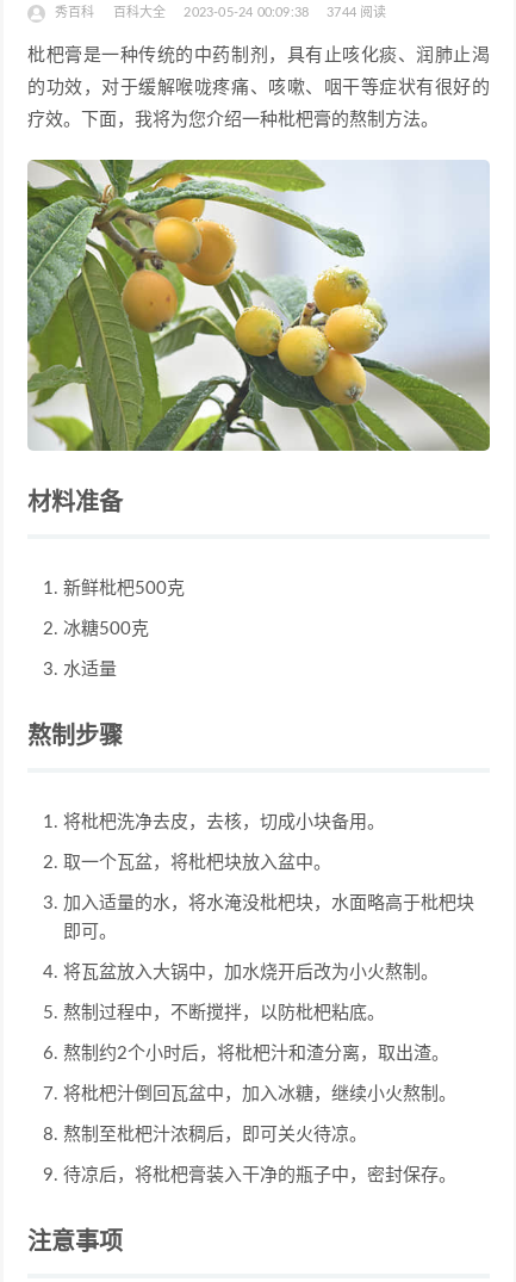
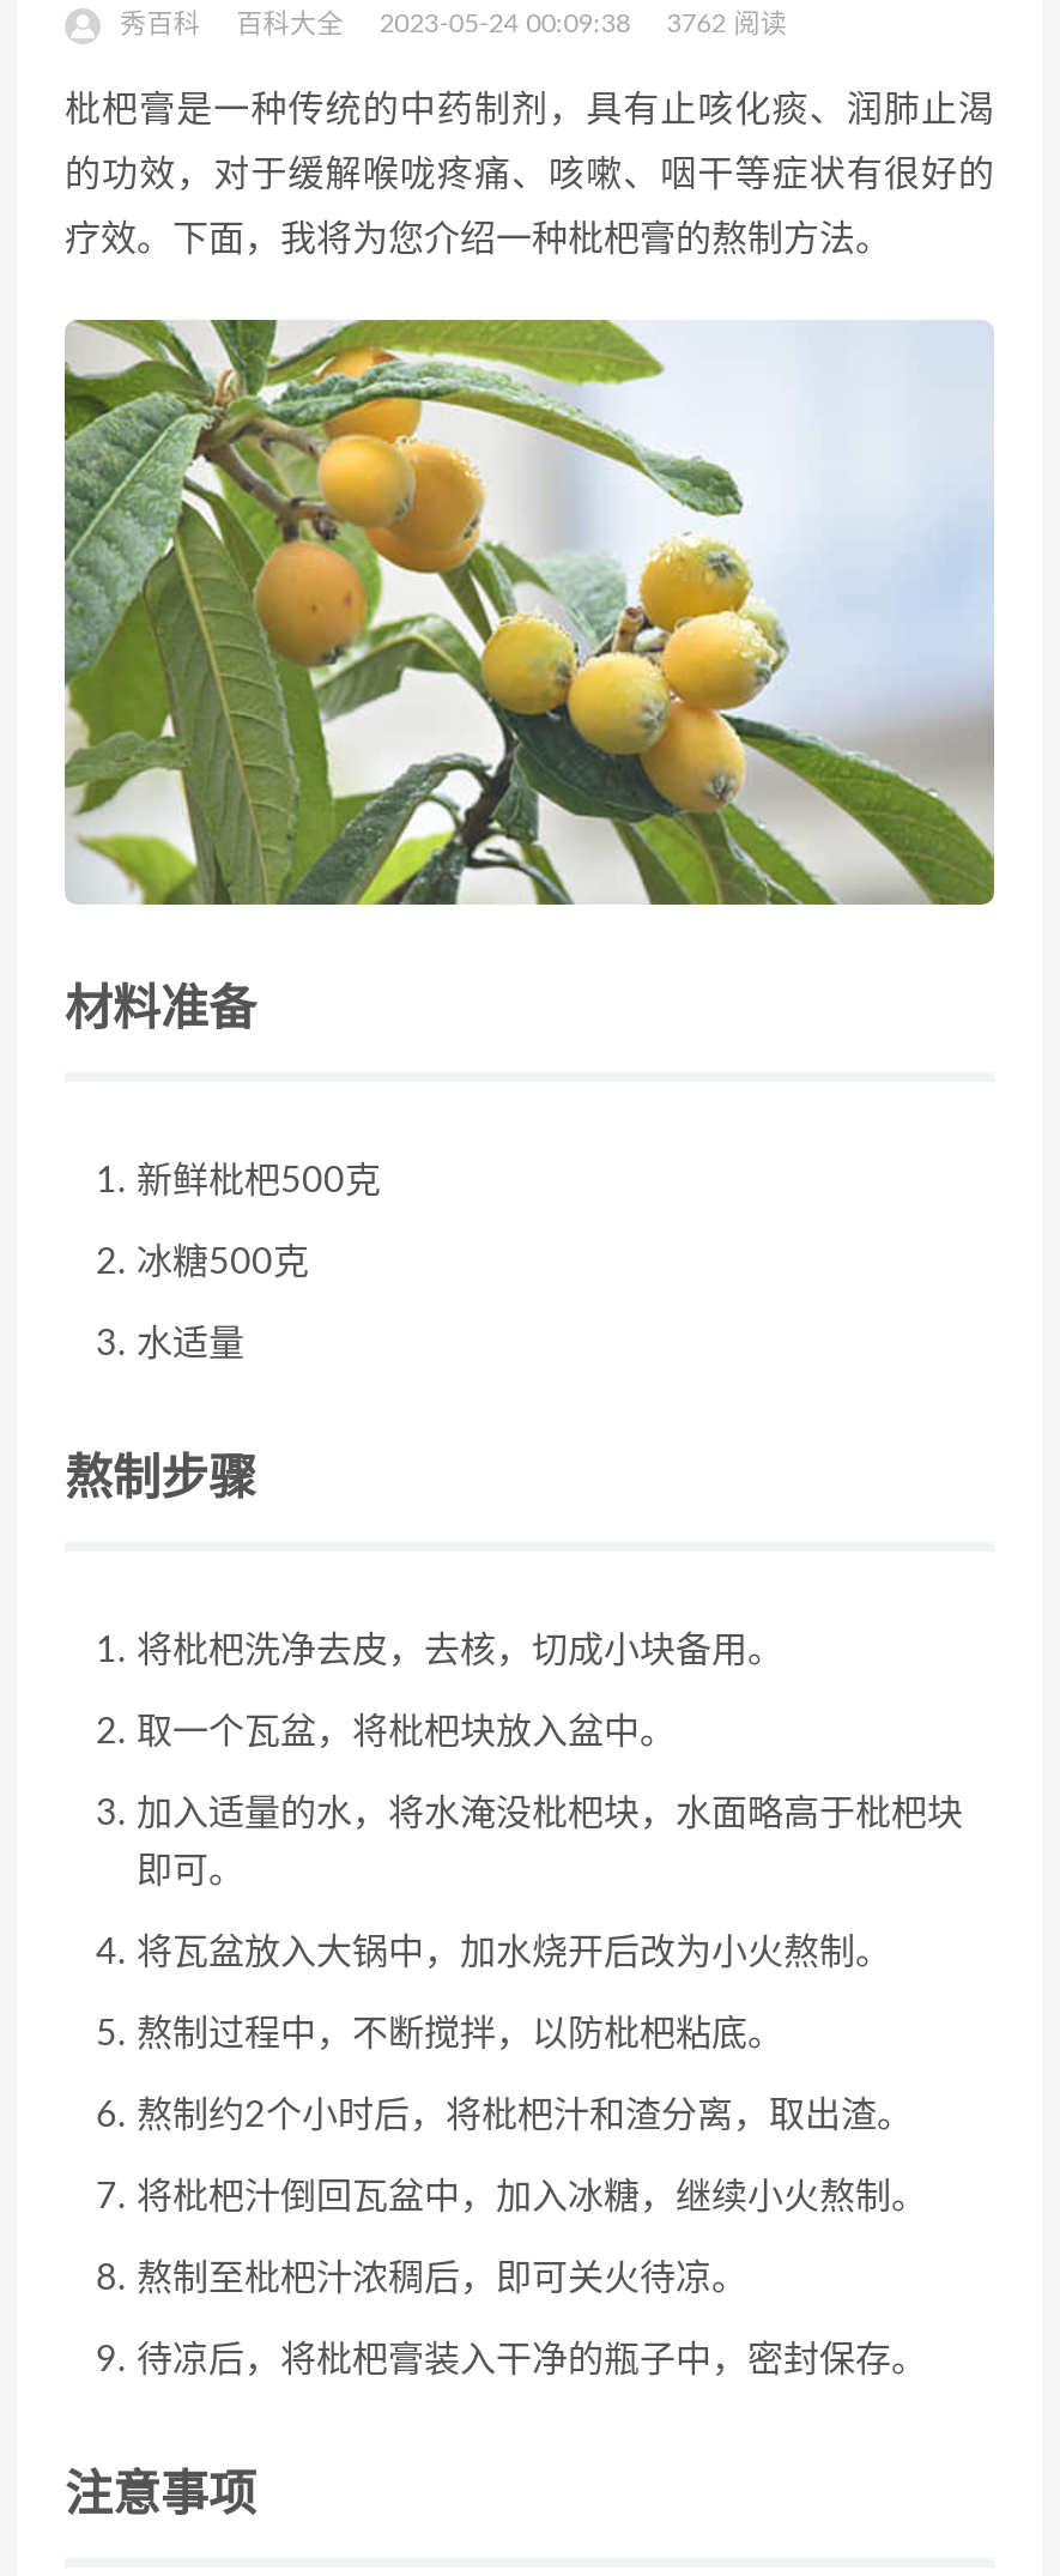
[55,6,387,19] 秀百科 百科大全 2023-05-24 00:09:38 3744 阅读 -> [120,11,787,37] 秀百科 百科大全 2023-05-24 00:09:38 3762 阅读

